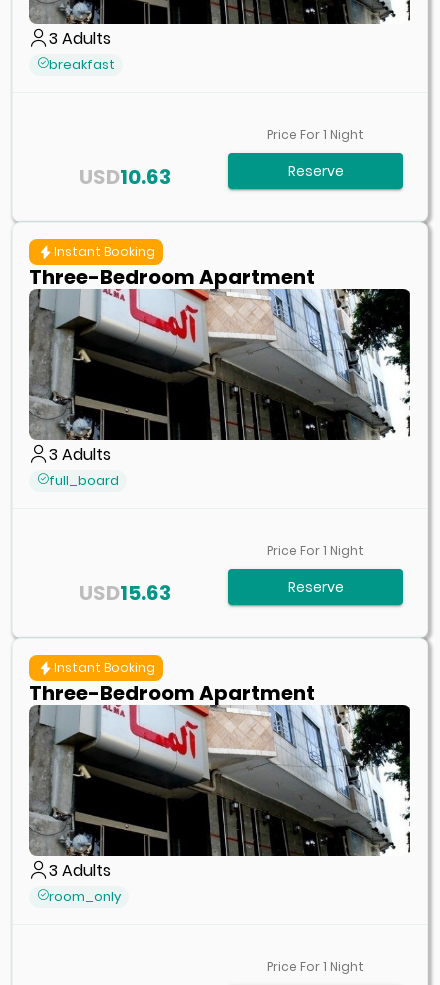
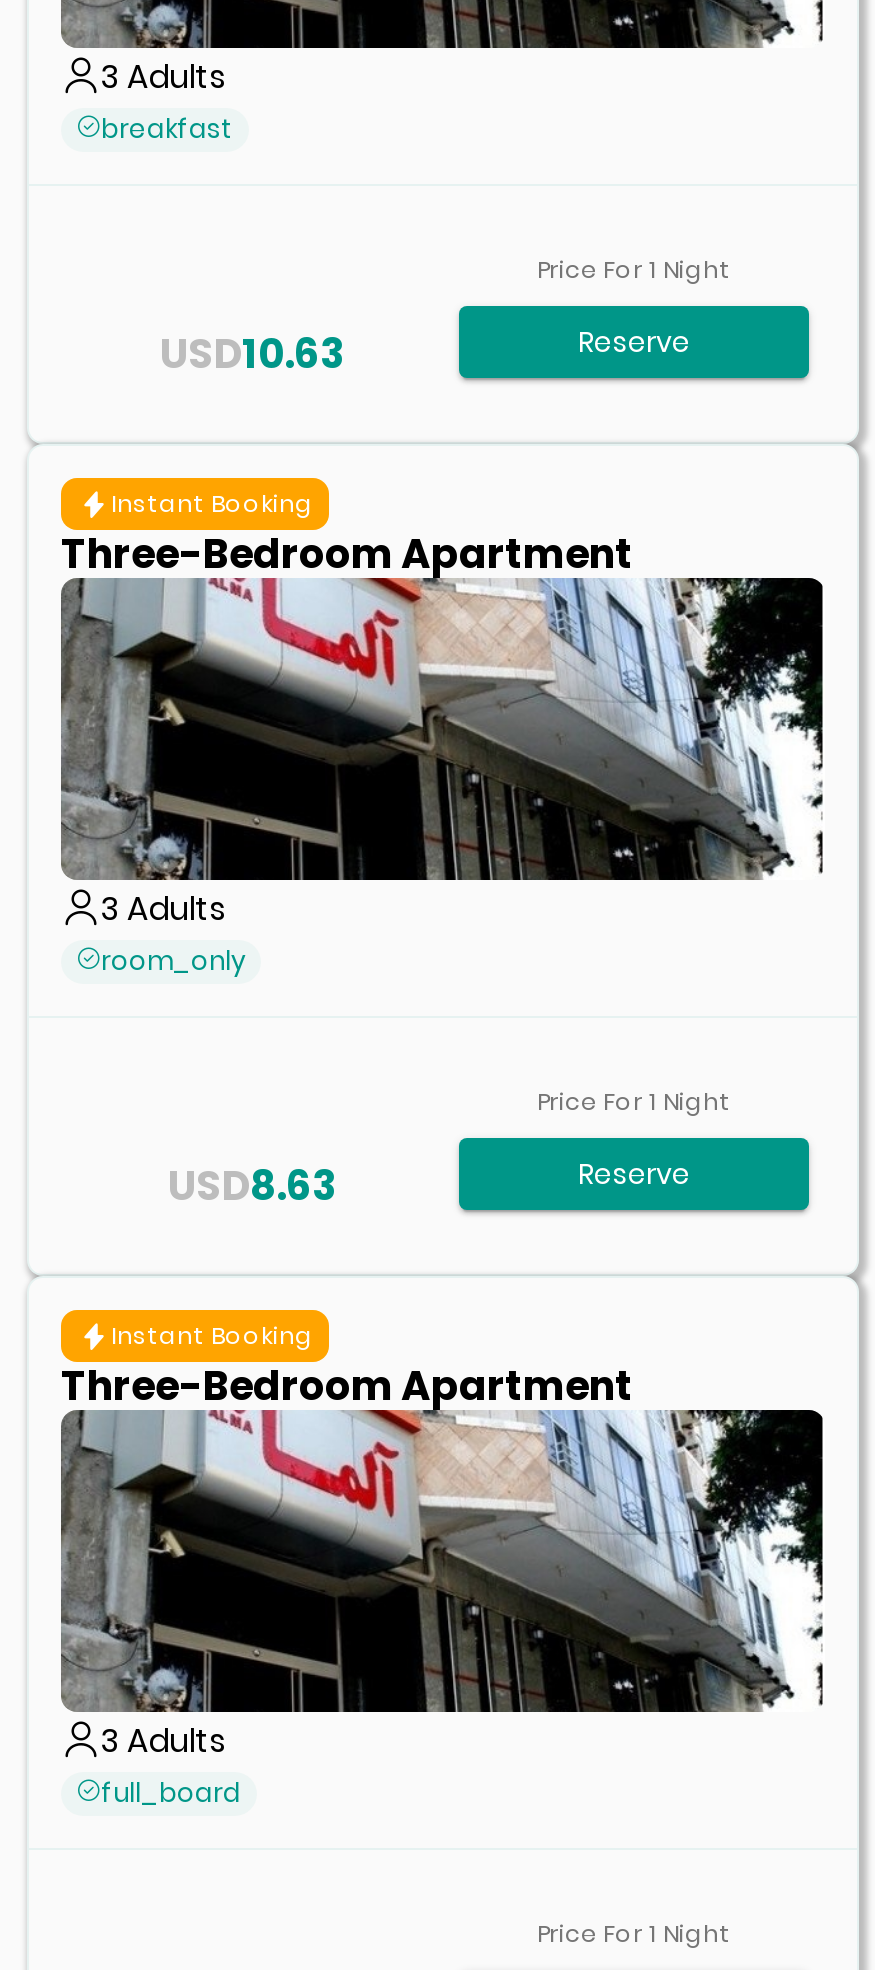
moved [49,471,119,490] -> [101,1774,241,1812]: full_board
[78,579,170,607] USD 15.63 -> [168,1158,336,1214] USD 8.63
moved [49,887,121,906] -> [101,942,245,980]: room_only

